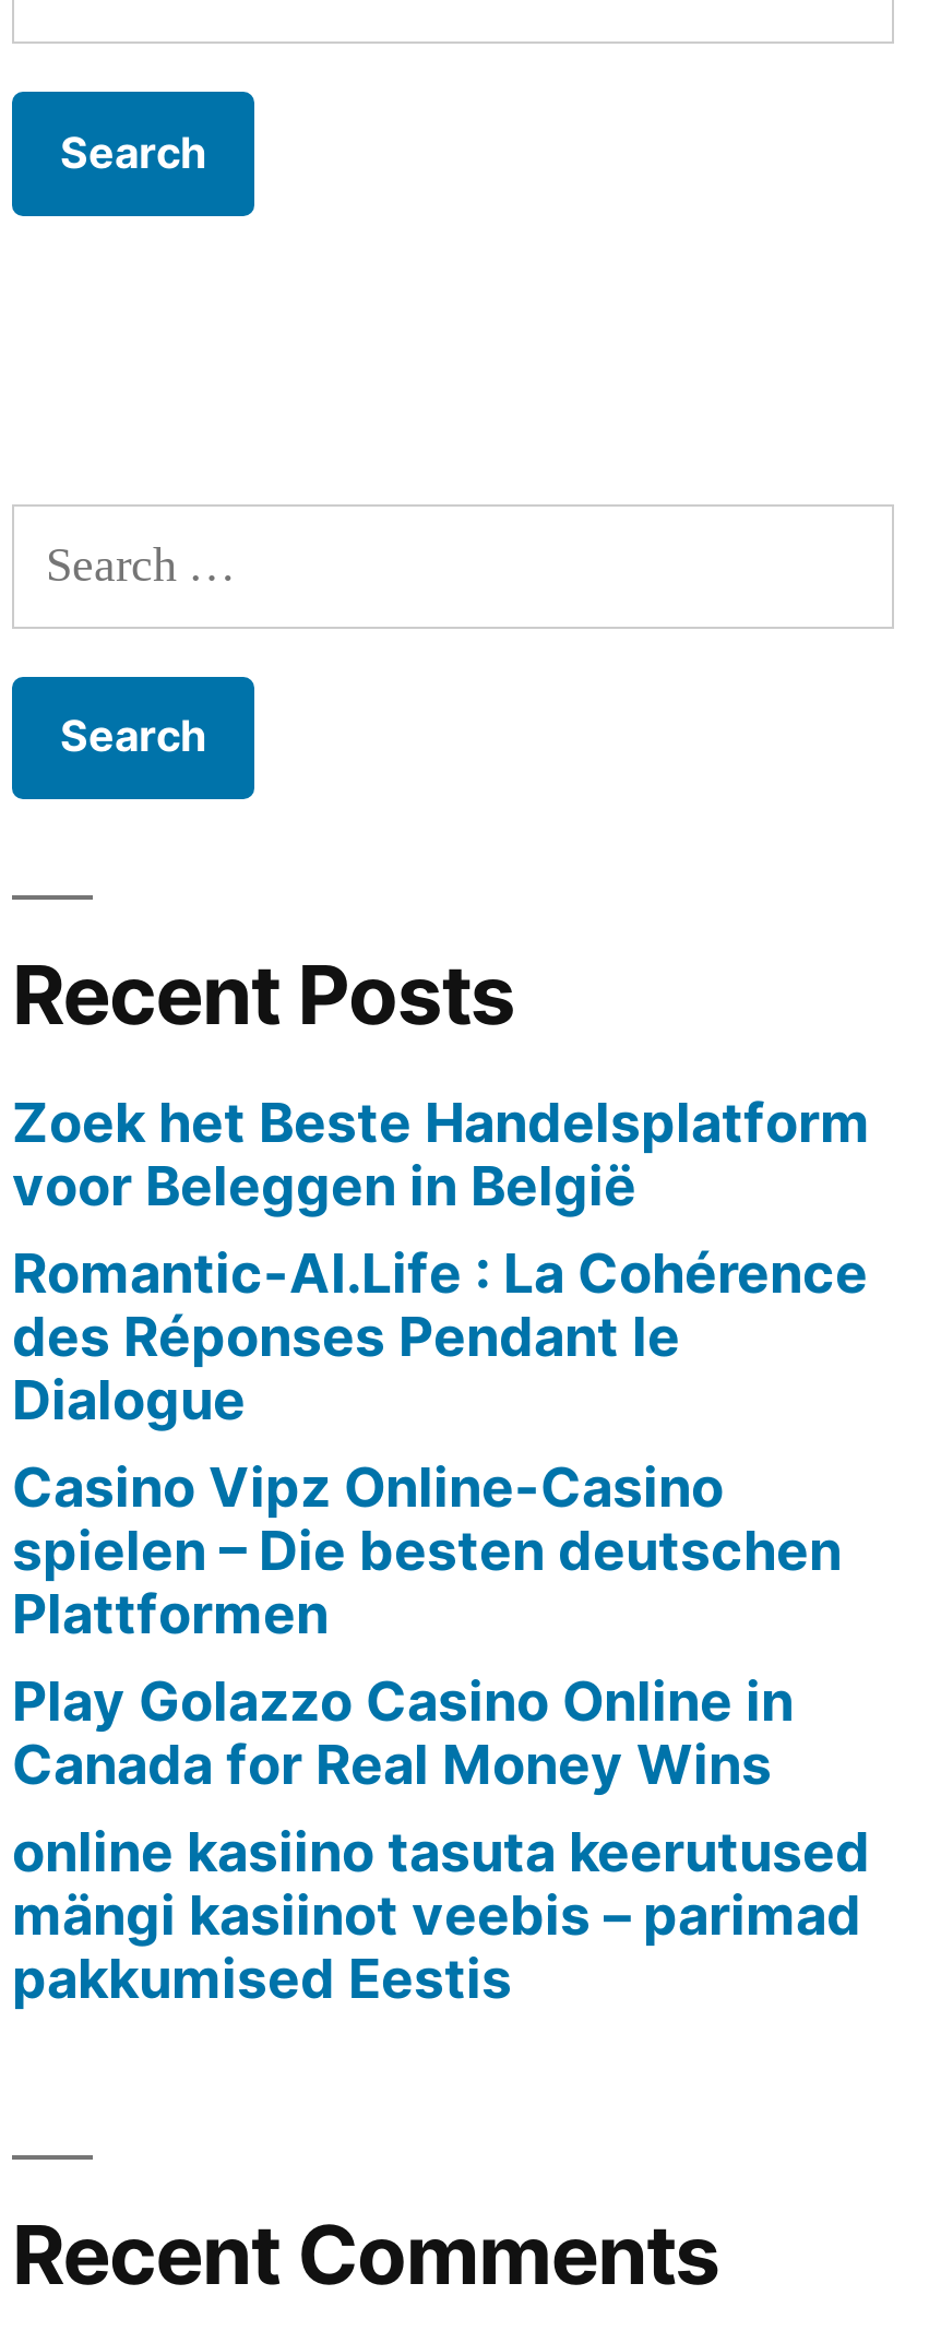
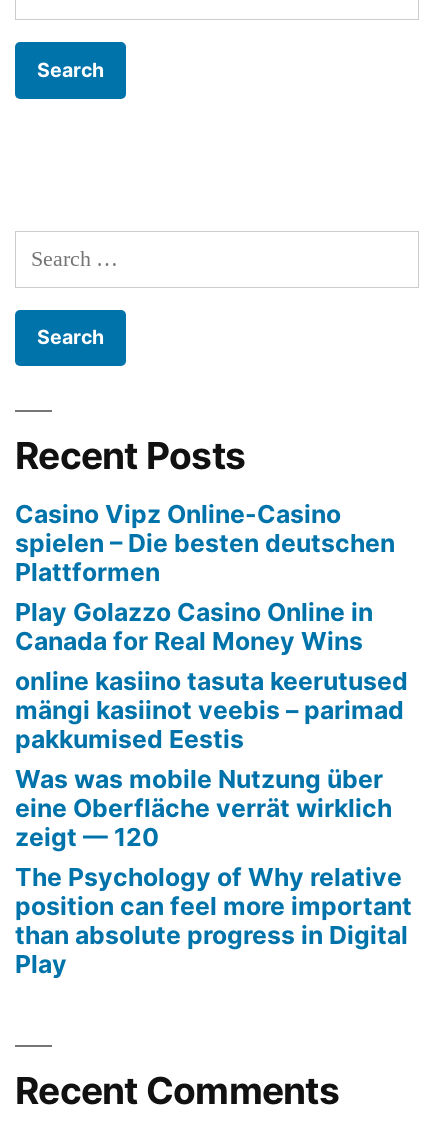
[12,1090,870,1432] Zoek het Beste Handelsplatform | voor Beleggen in België | Romantic-AI.Life : La Cohérence | des Réponses Pendant le | Dialogue -> none
moved [12,1454,870,2011] -> [15,499,408,754]: Casino Vipz Online-Casino | spielen – Die besten deutschen | Plattformen | Play Golazzo Casino Online in | Canada for Real Money Wins | online kasiino tasuta keerutused | mängi kasiinot veebis – parimad | pakkumised Eestis
none -> [15,764,412,979] Was was mobile Nutzung über | eine Oberfläche verrät wirklich | zeigt — 120 | The Psychology of Why relative | position can feel more important | than absolute progress in Digital | Play

